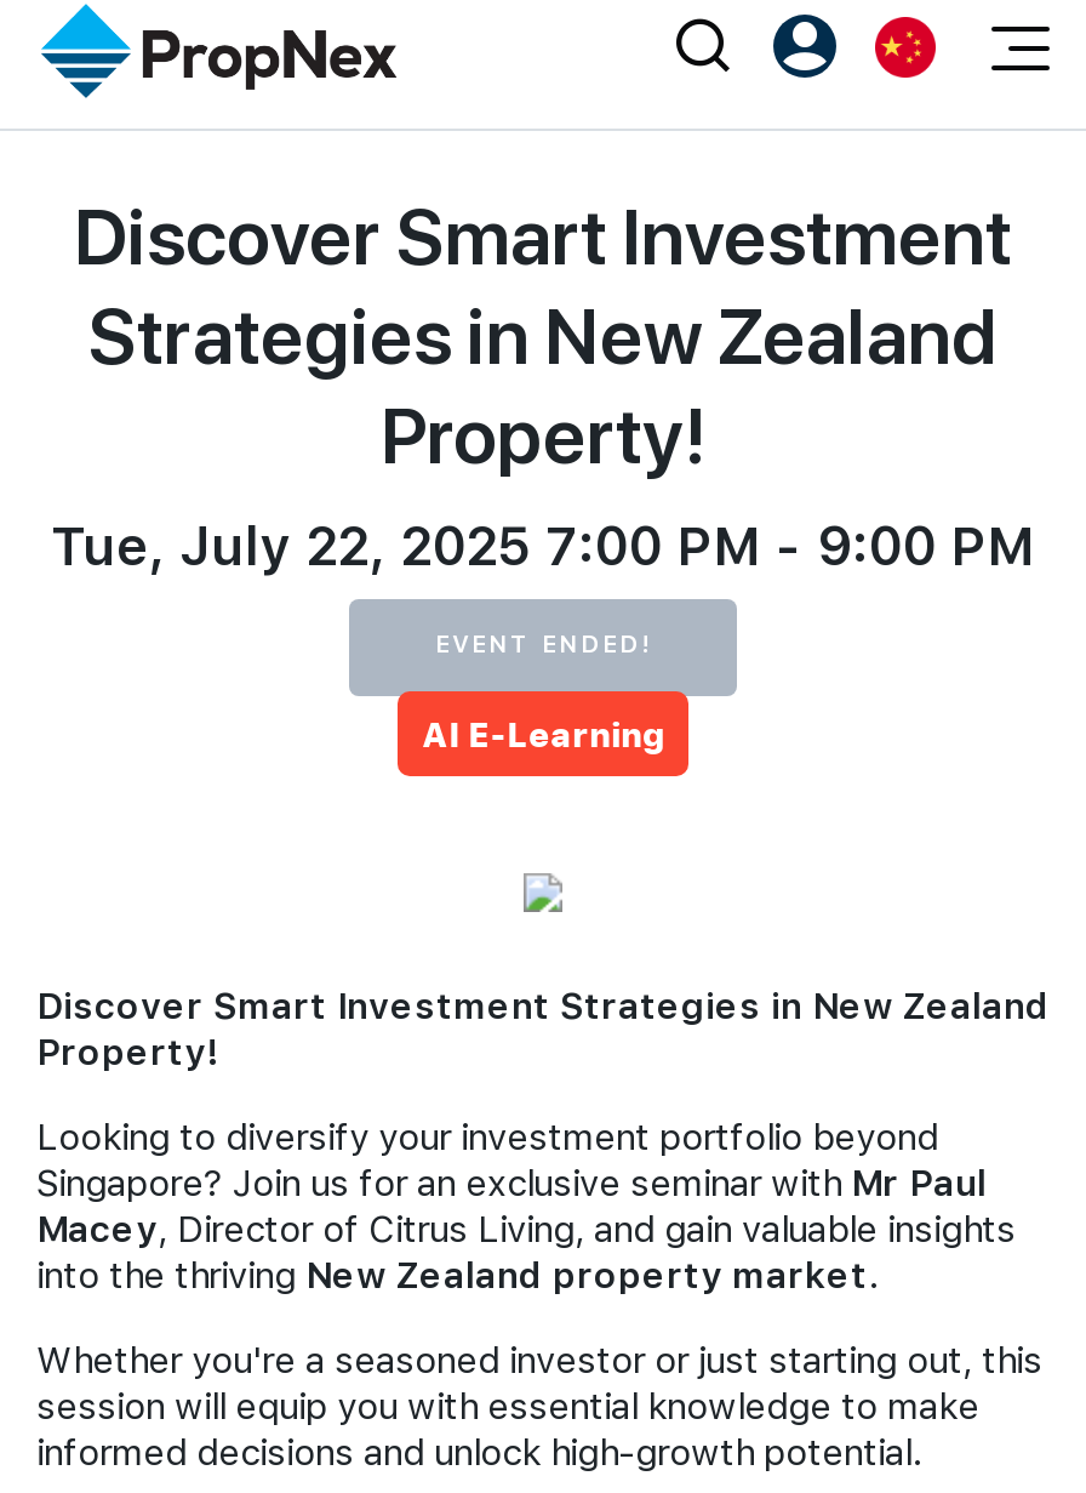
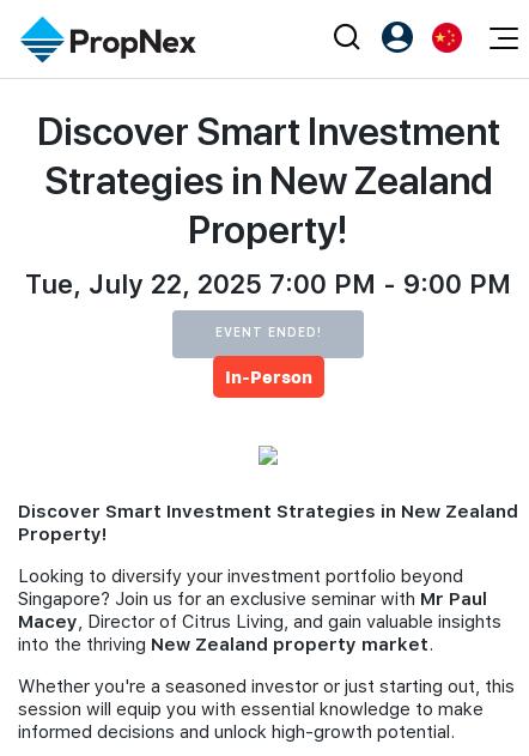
[422,710,664,756] AI E-Learning -> [224,365,312,388] In-Person

